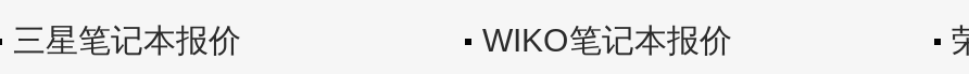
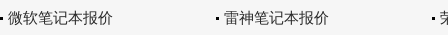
[13,21,732,58] 三星笔记本报价 | WIKO笔记本报价 -> [8,9,329,26] 微软笔记本报价 | 雷神笔记本报价

